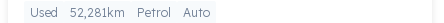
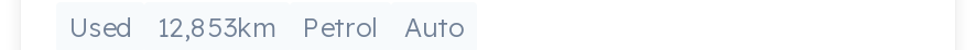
[30,5,210,20] Used 52,281km Petrol Auto -> [69,11,464,43] Used 12,853km Petrol Auto

